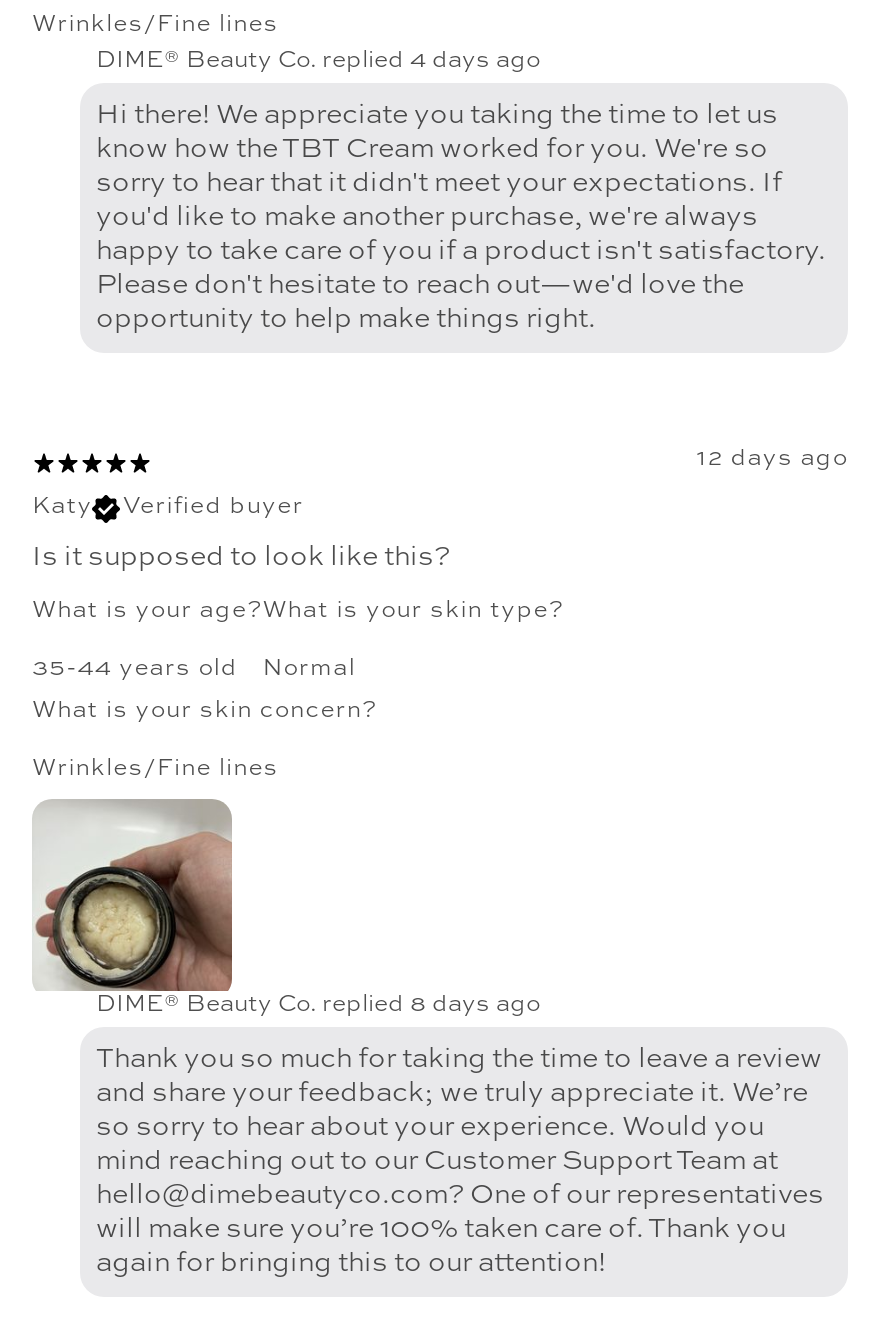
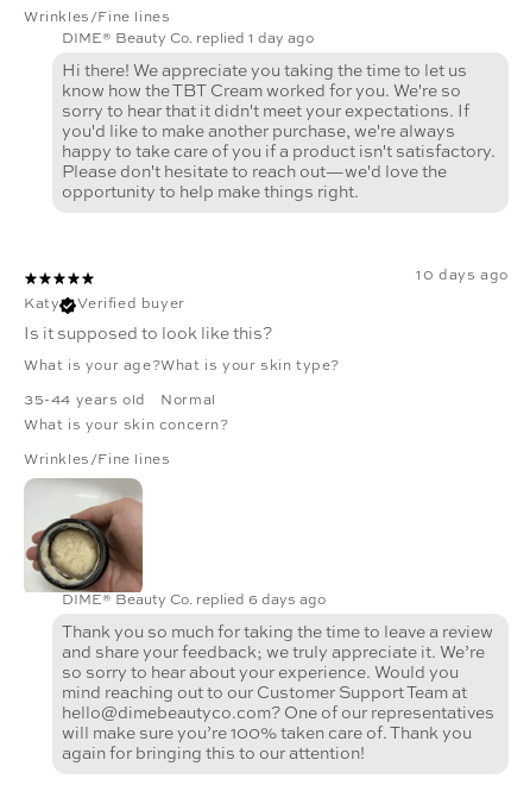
[96,49,540,73] DIME® Beauty Co. replied 4 days ago -> [62,32,314,47] DIME® Beauty Co. replied 1 day ago
[697,447,848,471] 12 days ago -> [416,269,509,283] 10 days ago
[96,993,540,1017] DIME® Beauty Co. replied 8 days ago -> [62,594,326,608] DIME® Beauty Co. replied 6 days ago

